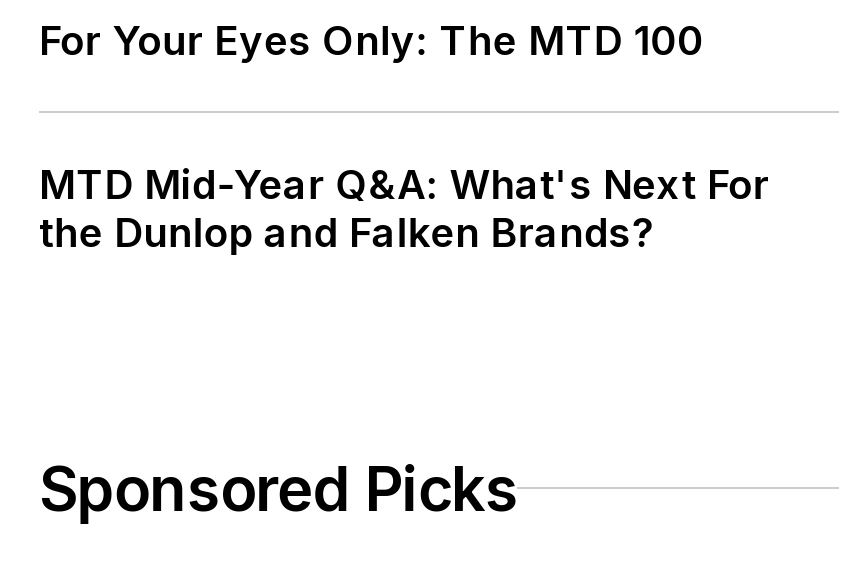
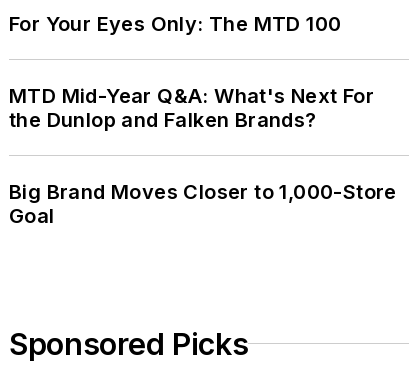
none -> [9,180,397,228] Big Brand Moves Closer to 1,000-Store | Goal

